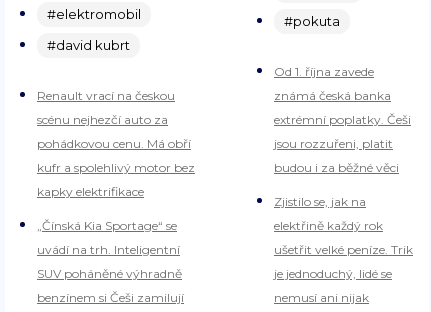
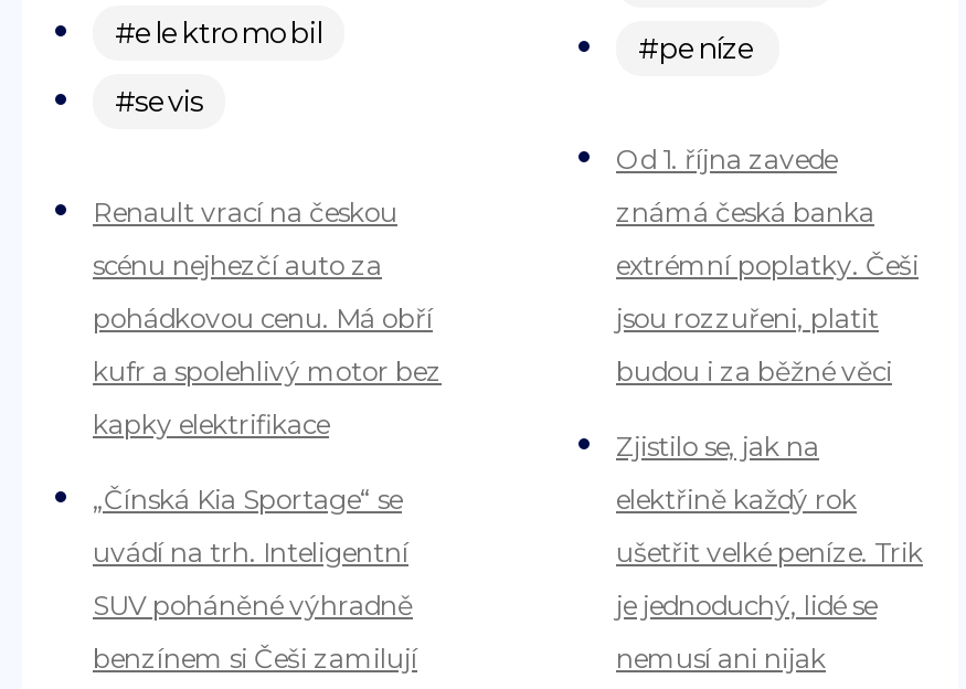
[284,13,340,29] #pokuta -> [638,29,757,64] #peníze
[47,37,130,53] #david kubrt -> [115,82,203,117] #sevis

